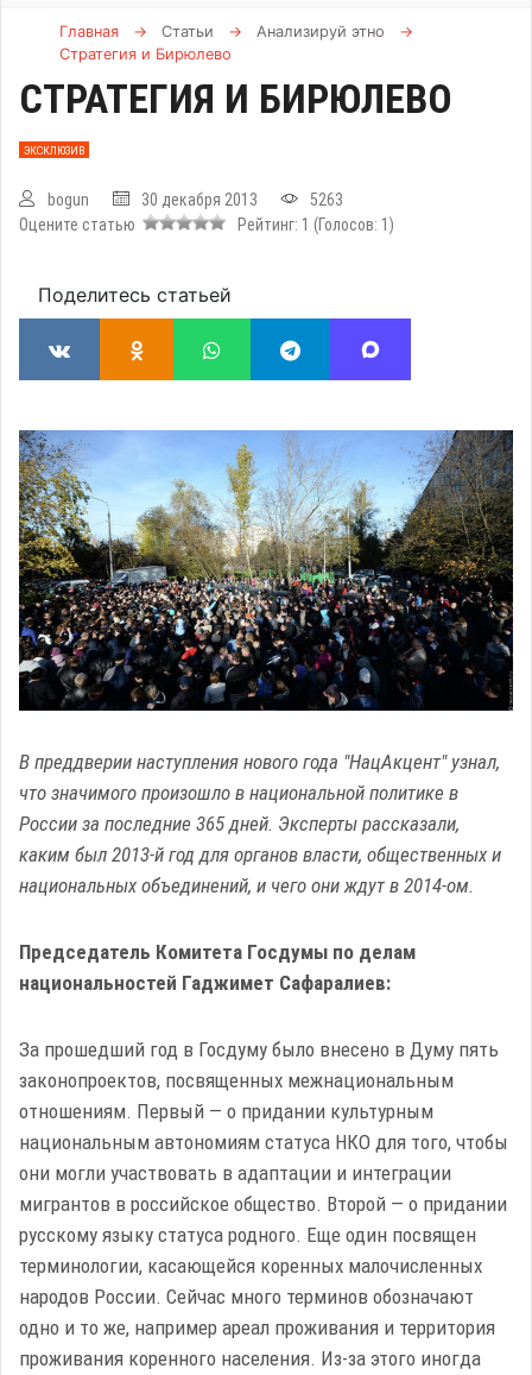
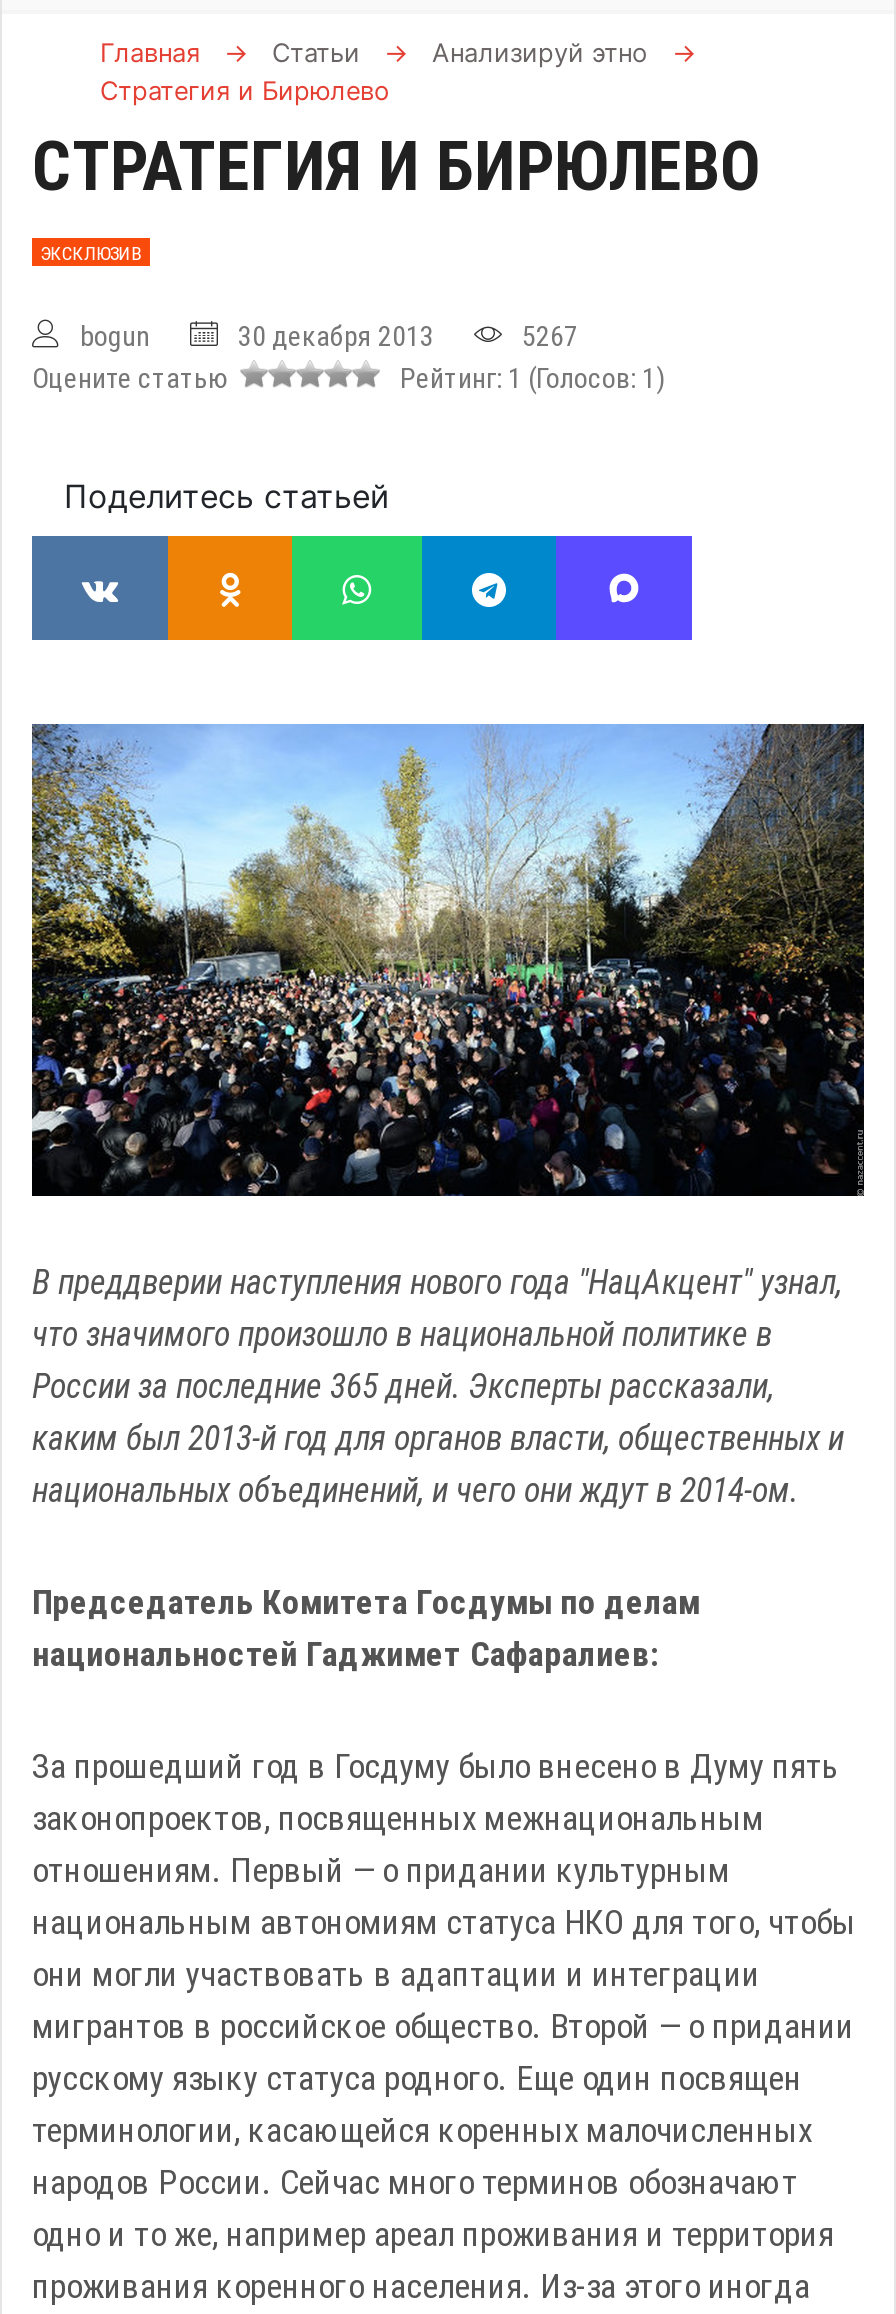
[310,190,343,209] 5263 -> [522,320,578,352] 5267

